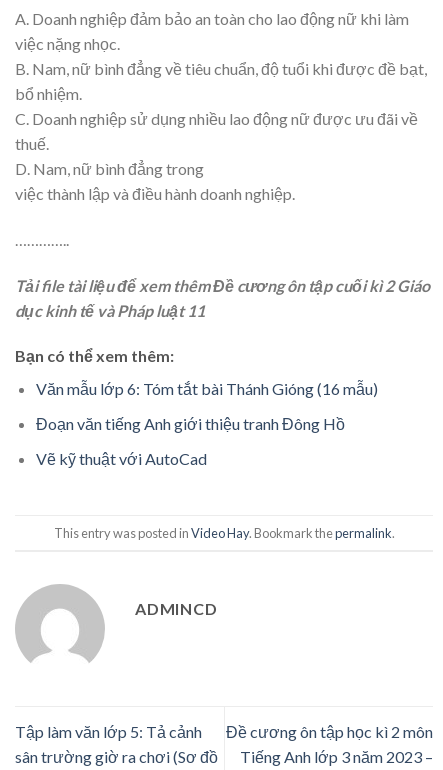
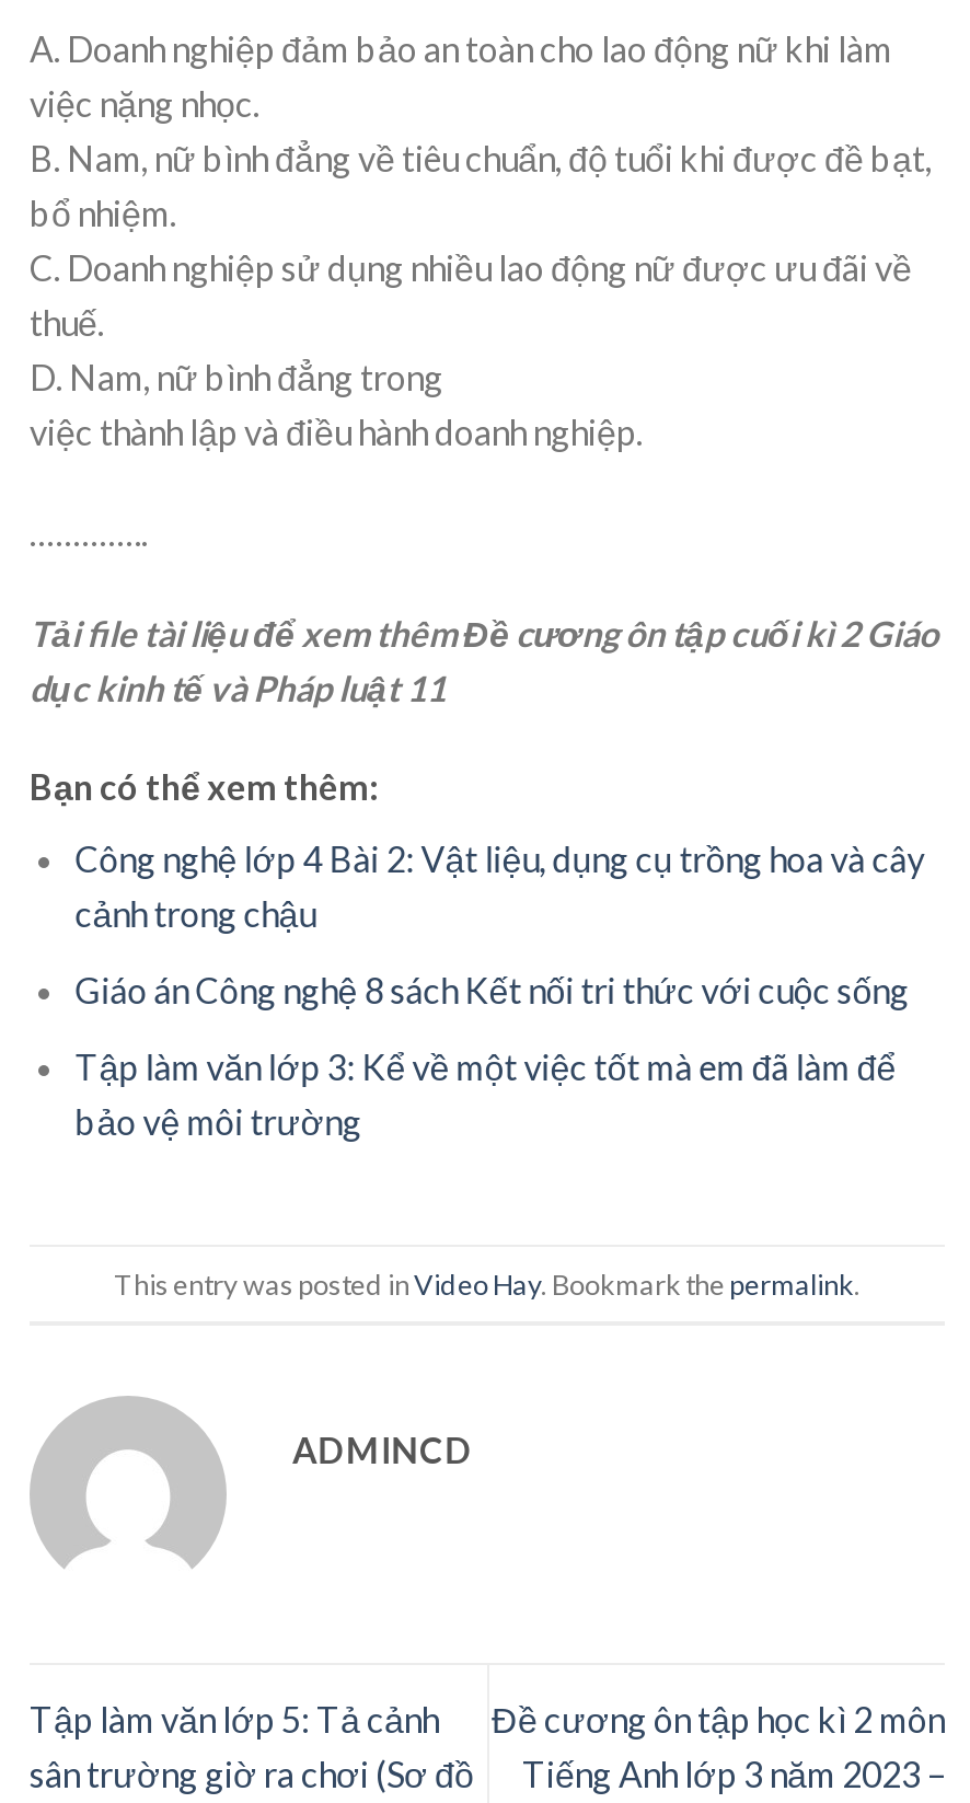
[36,379,378,398] Văn mẫu lớp 6: Tóm tắt bài Thánh Gióng (16 mẫu) -> [75,838,925,934] Công nghệ lớp 4 Bài 2: Vật liệu, dụng cụ trồng hoa và cây | cảnh trong chậu
[36,414,345,433] Đoạn văn tiếng Anh giới thiệu tranh Đông Hồ -> [75,969,909,1010] Giáo án Công nghệ 8 sách Kết nối tri thức với cuộc sống
[36,448,207,467] Vẽ kỹ thuật với AutoCad -> [75,1044,896,1141] Tập làm văn lớp 3: Kể về một việc tốt mà em đã làm để | bảo vệ môi trường

